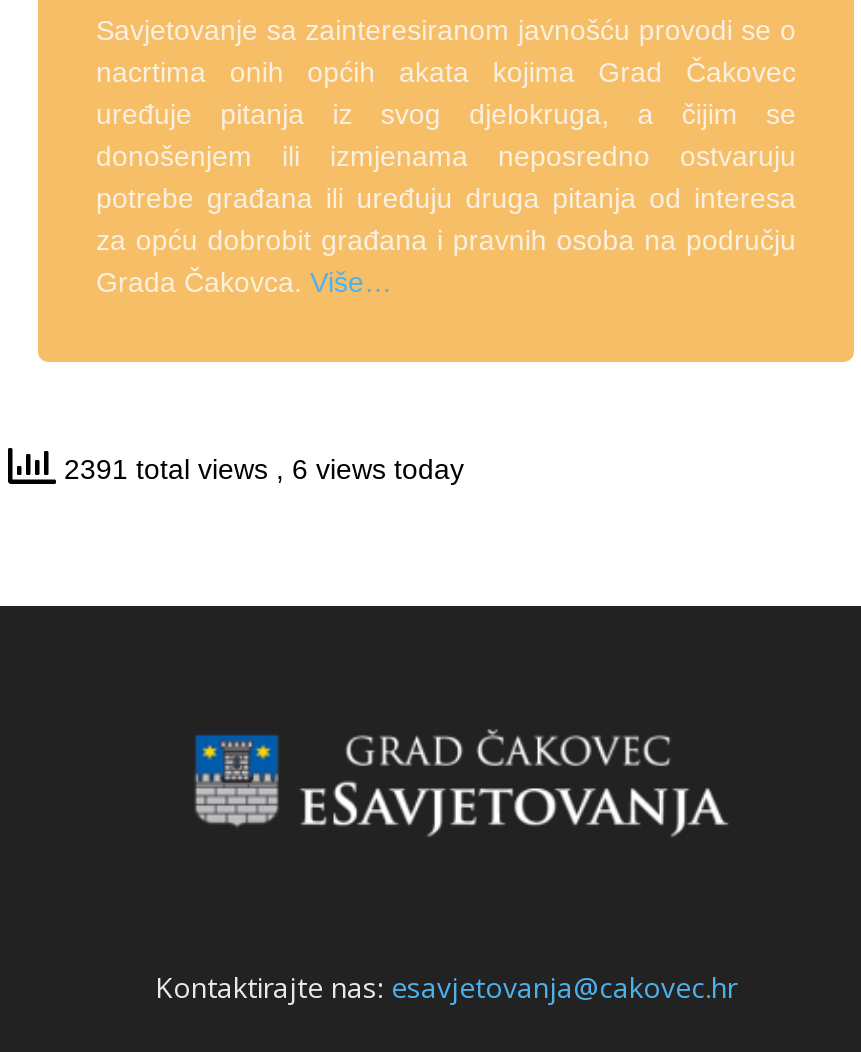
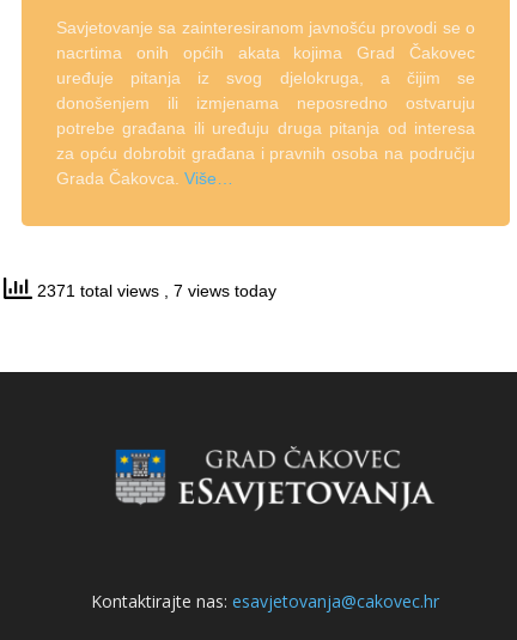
[56,453,464,485] 2391 total views, 6 views today -> [32,281,276,300] 2371 total views, 7 views today

